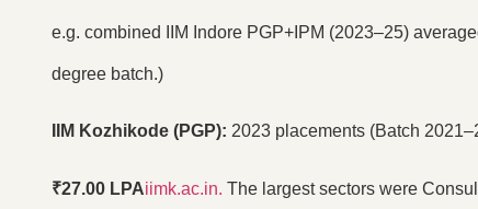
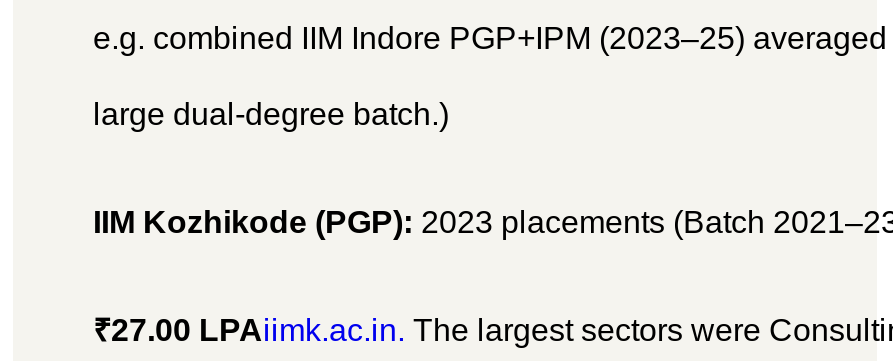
[51,64,163,83] degree batch.) -> [93,97,449,131] large dual-degree batch.)

